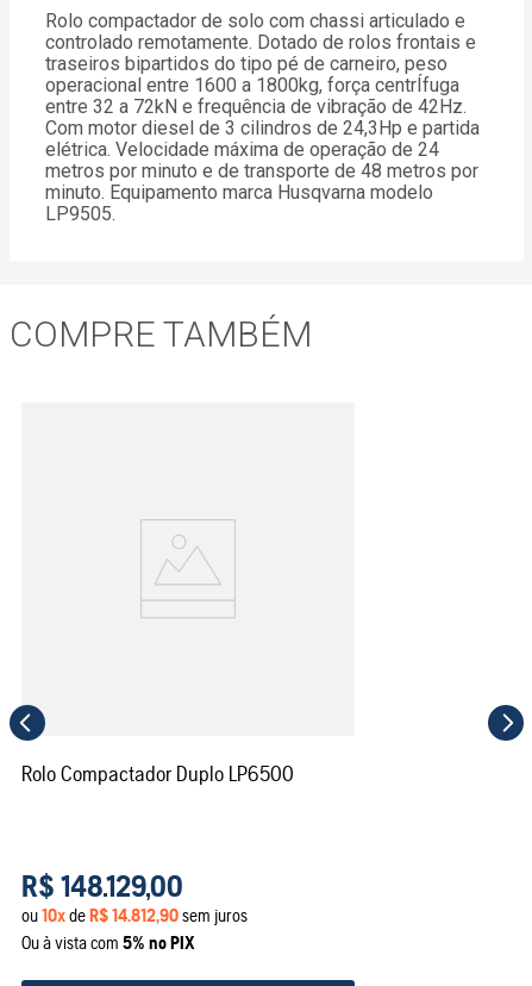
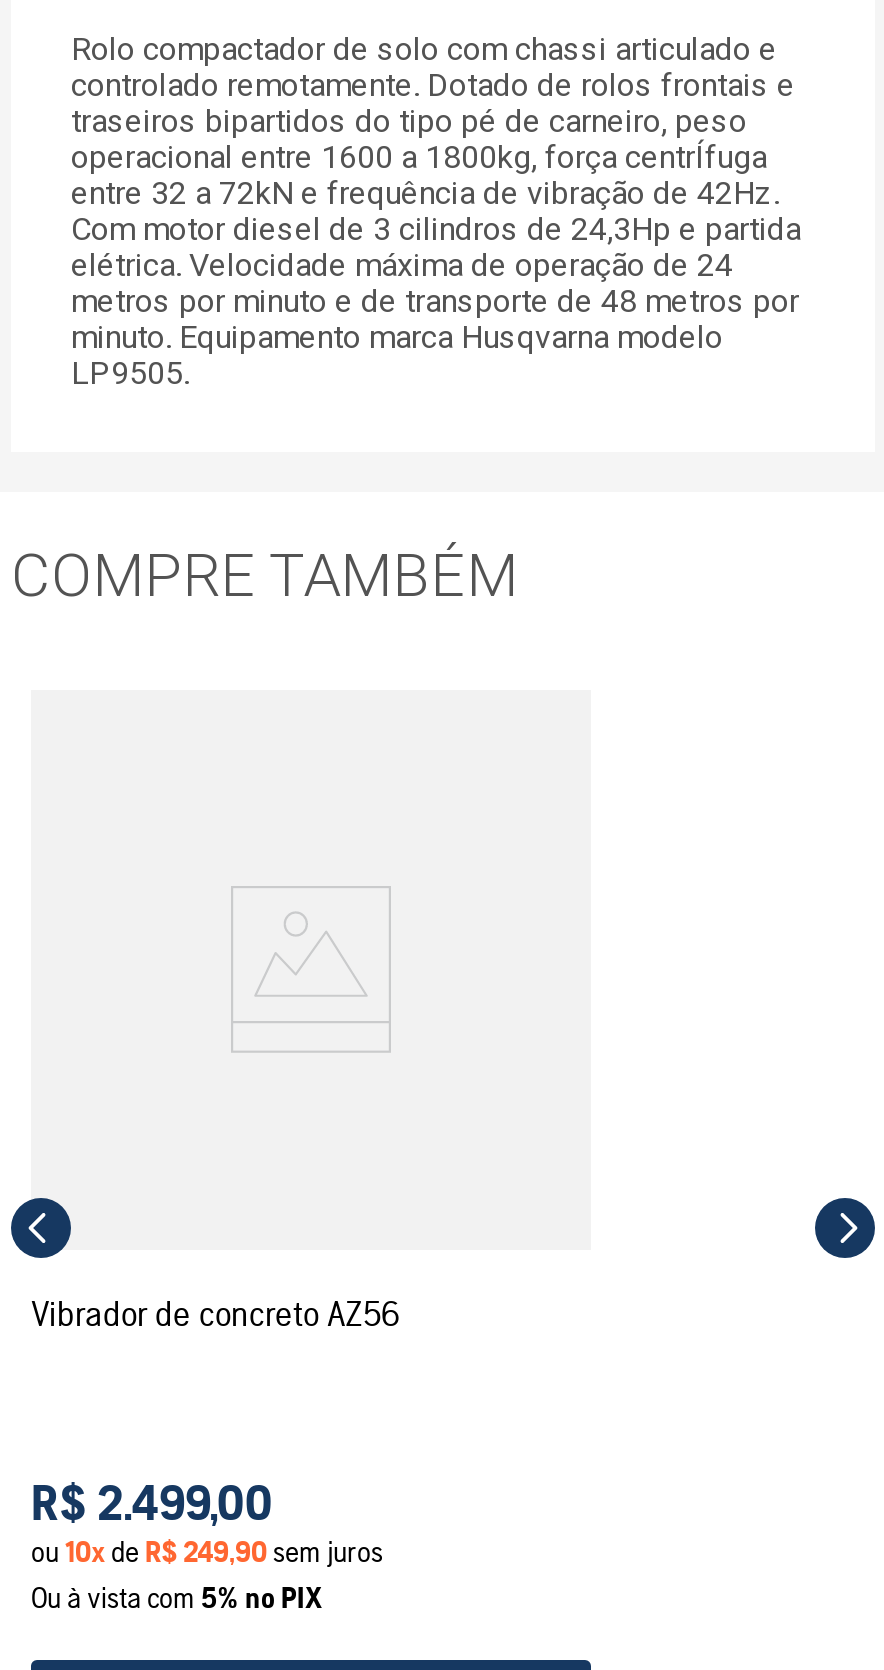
[21,761,294,786] Rolo Compactador Duplo LP6500 -> [31,1293,401,1335] Vibrador de concreto AZ56
[21,870,248,926] R$ 148.129,00 | ou 10x de R$ 14.812,90 sem juros -> [31,1475,383,1569] R$ 2.499,00 | ou 10x de R$ 249,90 sem juros

